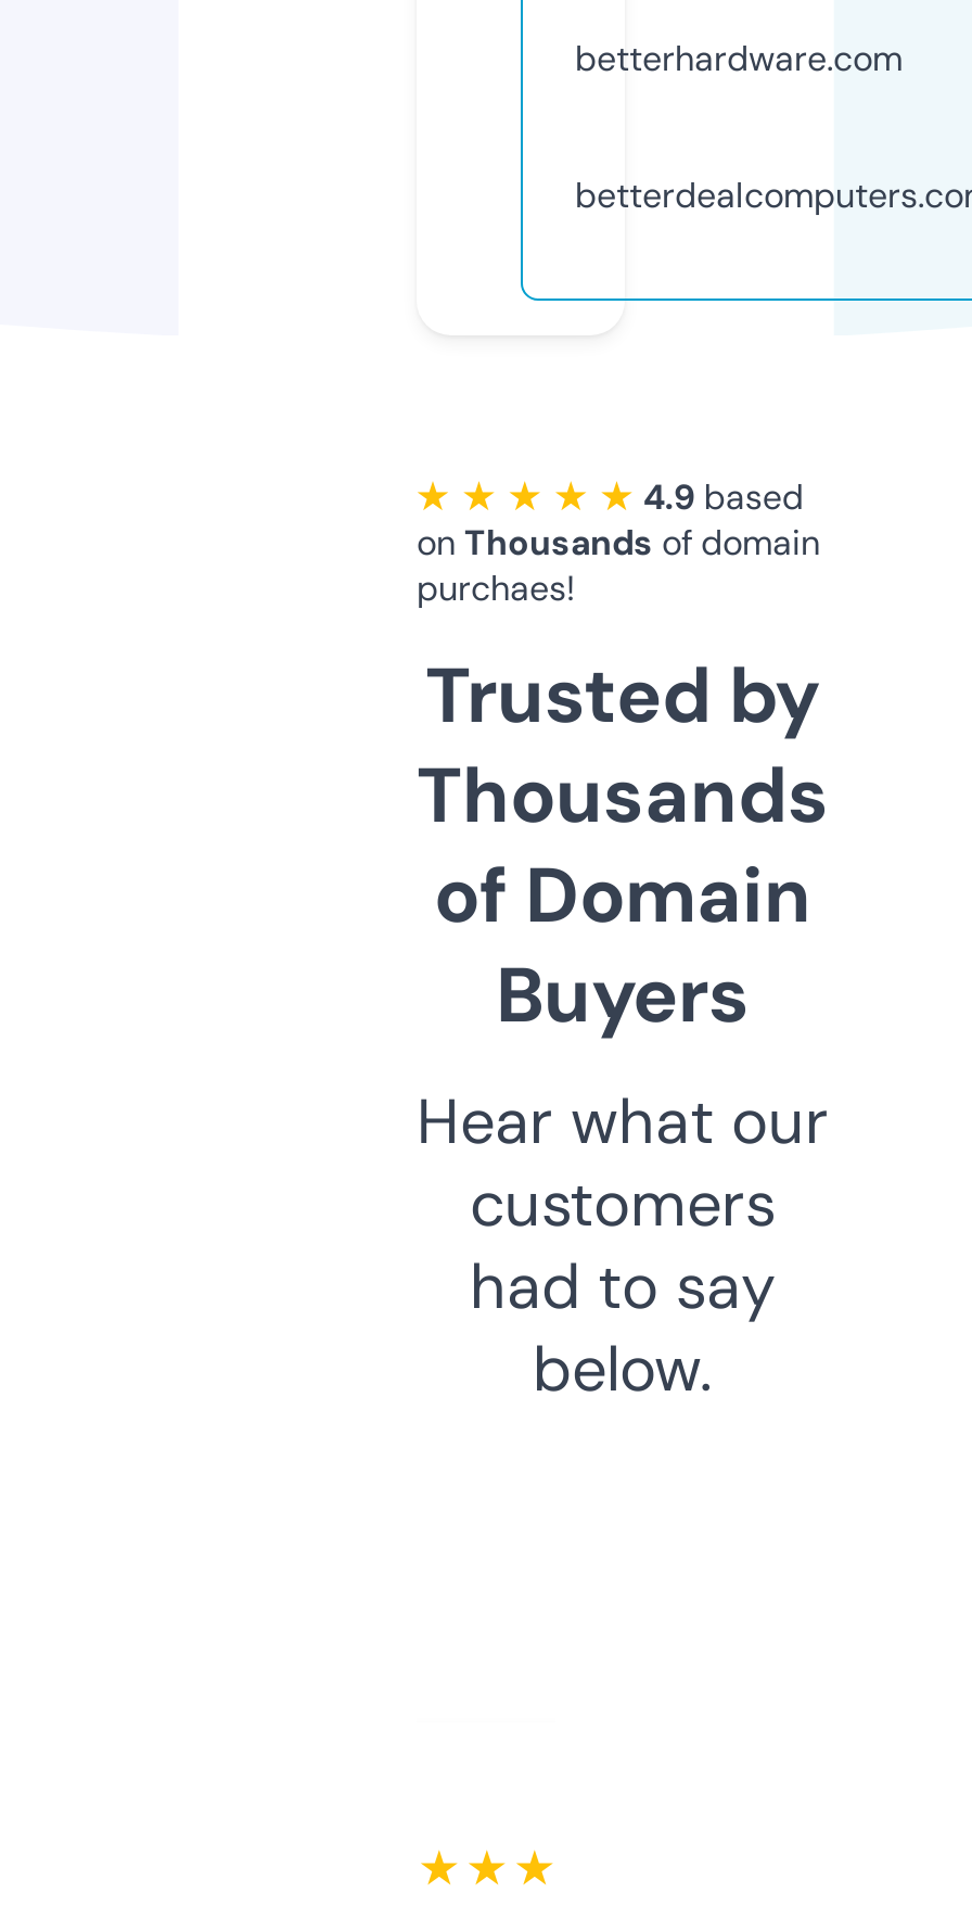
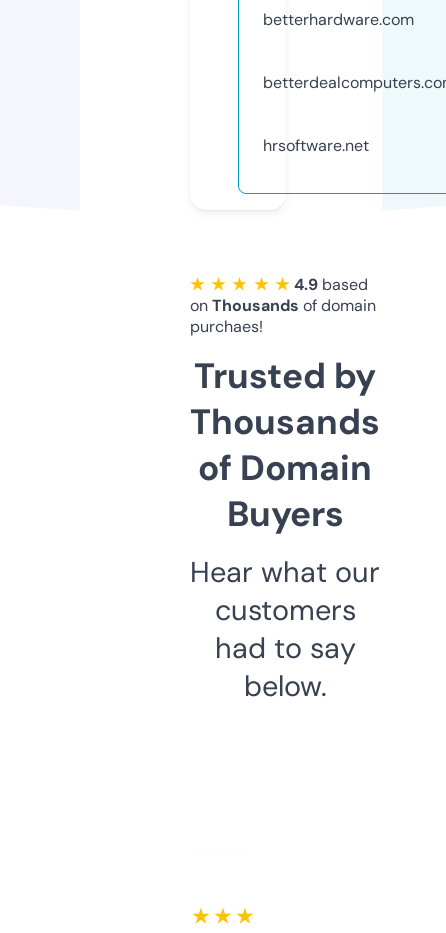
none -> [263,135,369,156] hrsoftware.net

